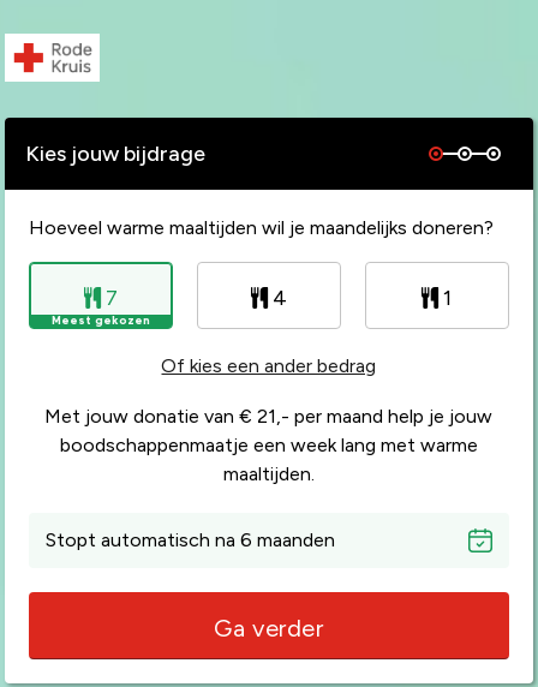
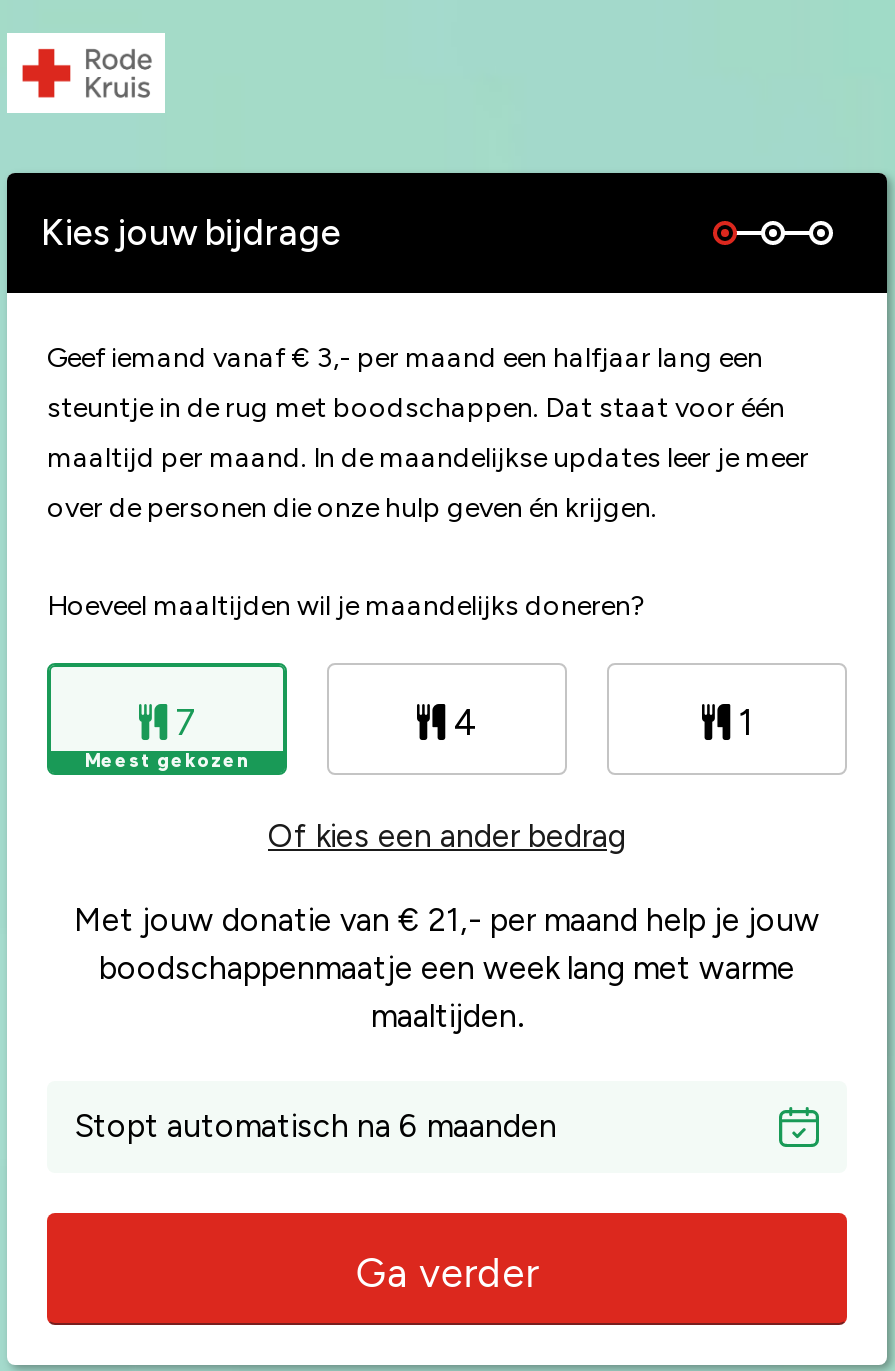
[29,216,494,239] Hoeveel warme maaltijden wil je maandelijks doneren? -> [47,341,809,623] Geef iemand vanaf € 3,- per maand een halfjaar lang een | steuntje in de rug met boodschappen. Dat staat voor één | maaltijd per maand. In de maandelijkse updates leer je meer | over de personen die onze hulp geven én krijgen. | Hoeveel maaltijden wil je maandelijks doneren?

